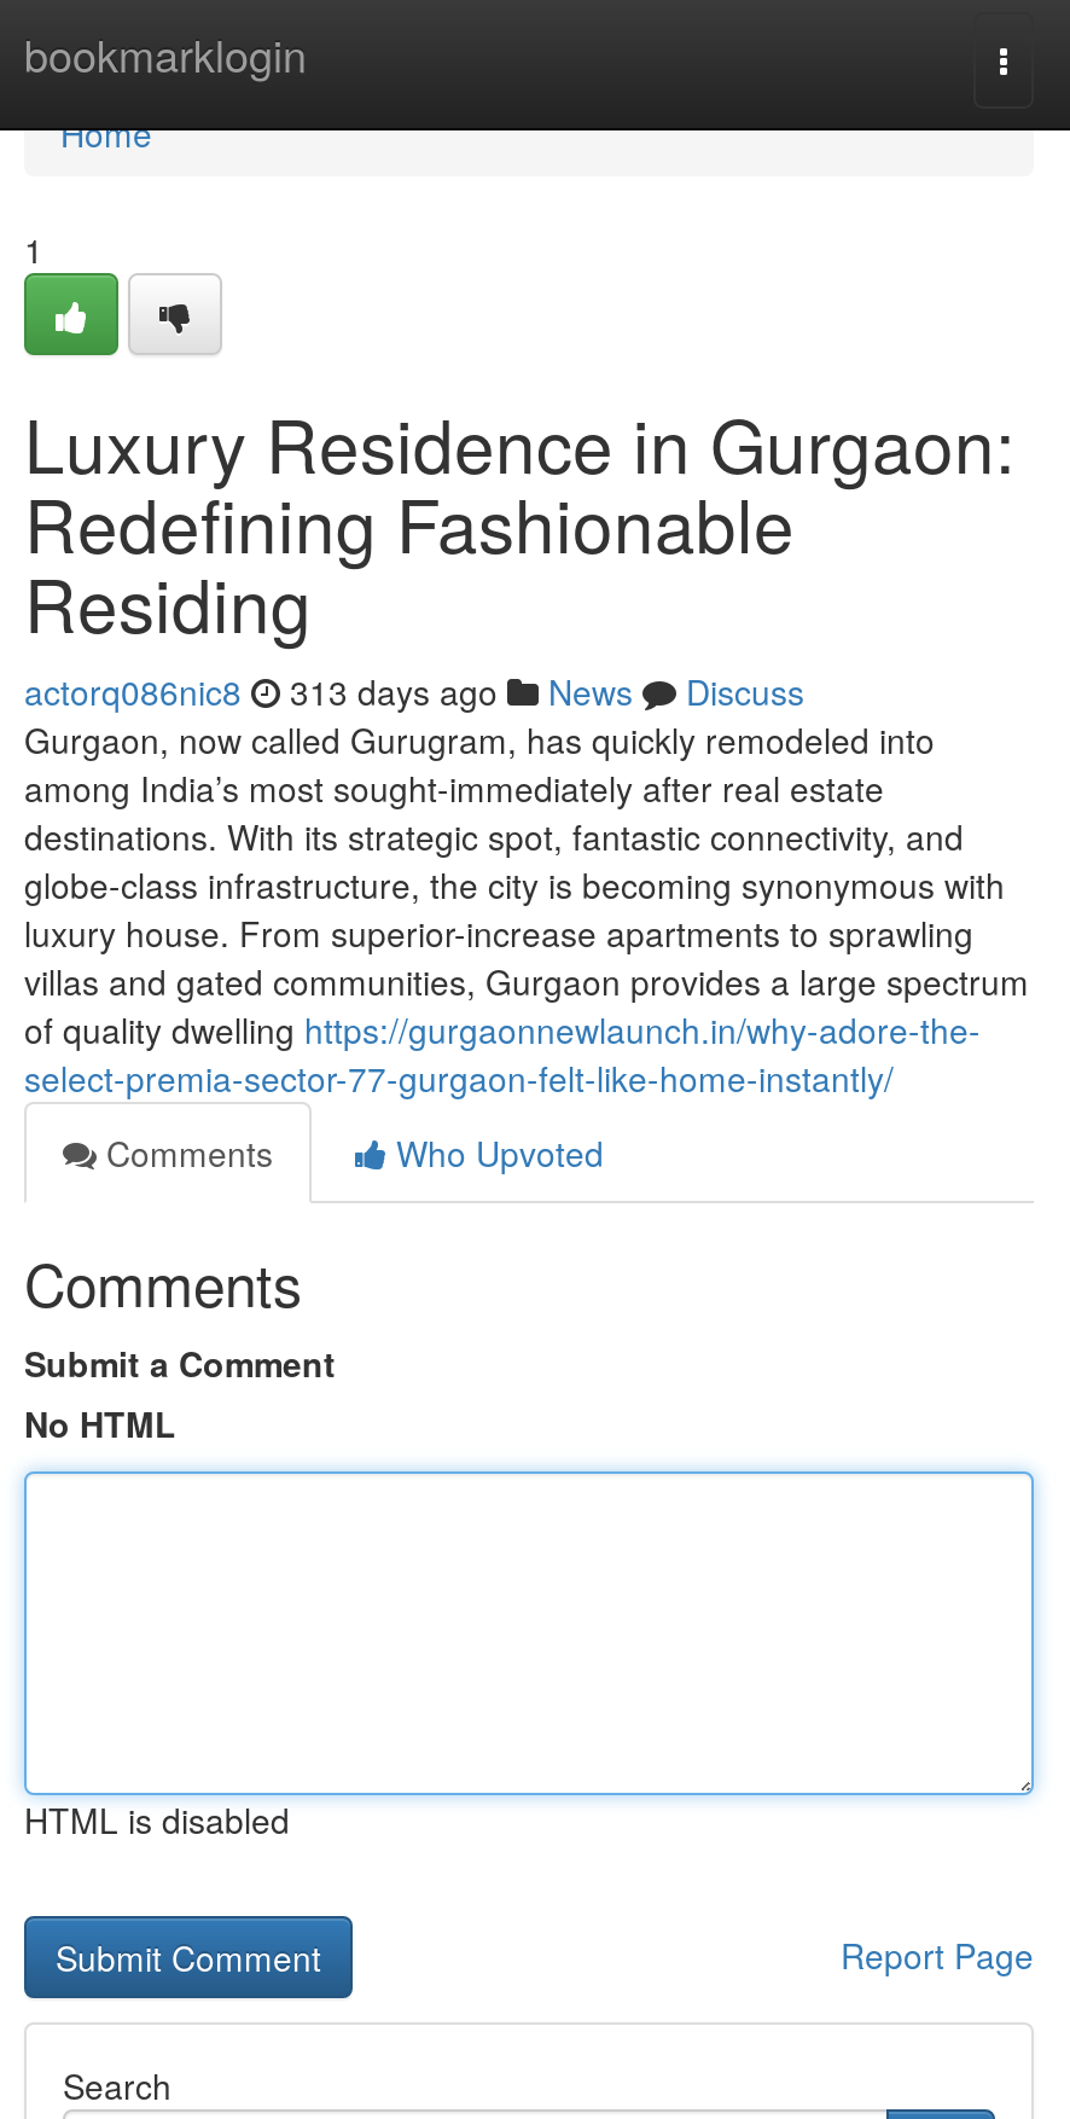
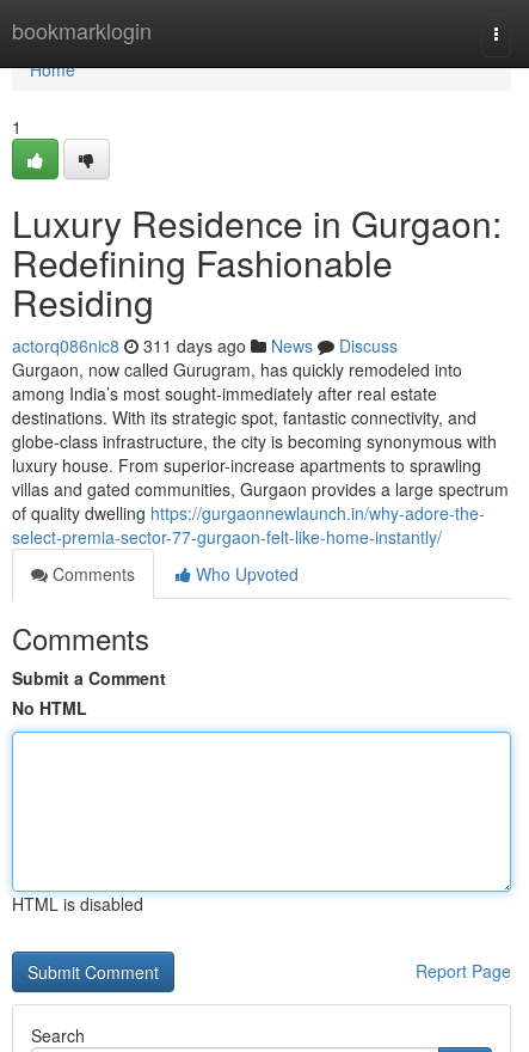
[24,667,804,715] actorq086nic8 313 days ago News Discuss -> [12,334,398,357] actorq086nic8 311 days ago News Discuss

